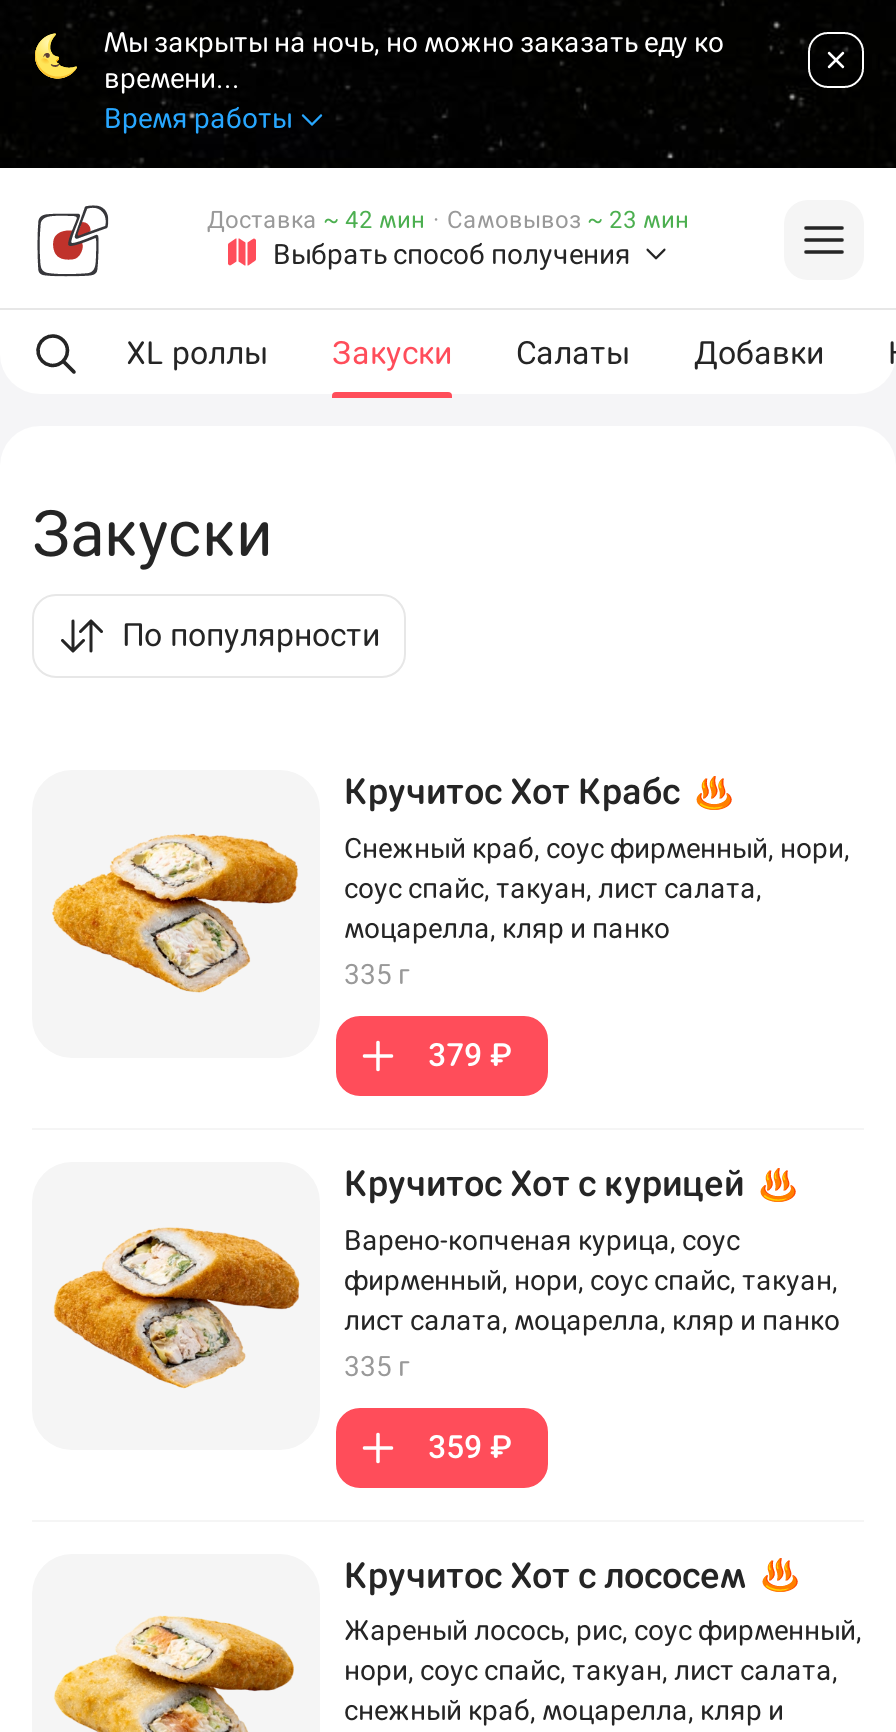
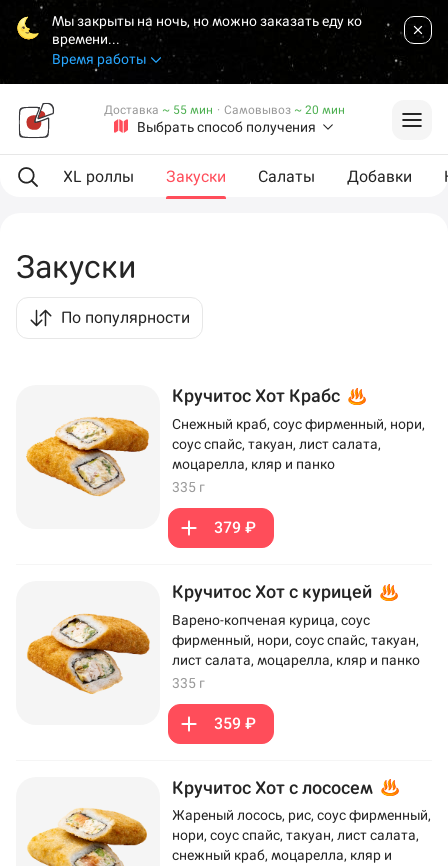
[207,206,689,234] Доставка ~ 42 мин · Самовывоз ~ 23 мин -> [103,103,344,117] Доставка ~ 55 мин · Самовывоз ~ 20 мин

